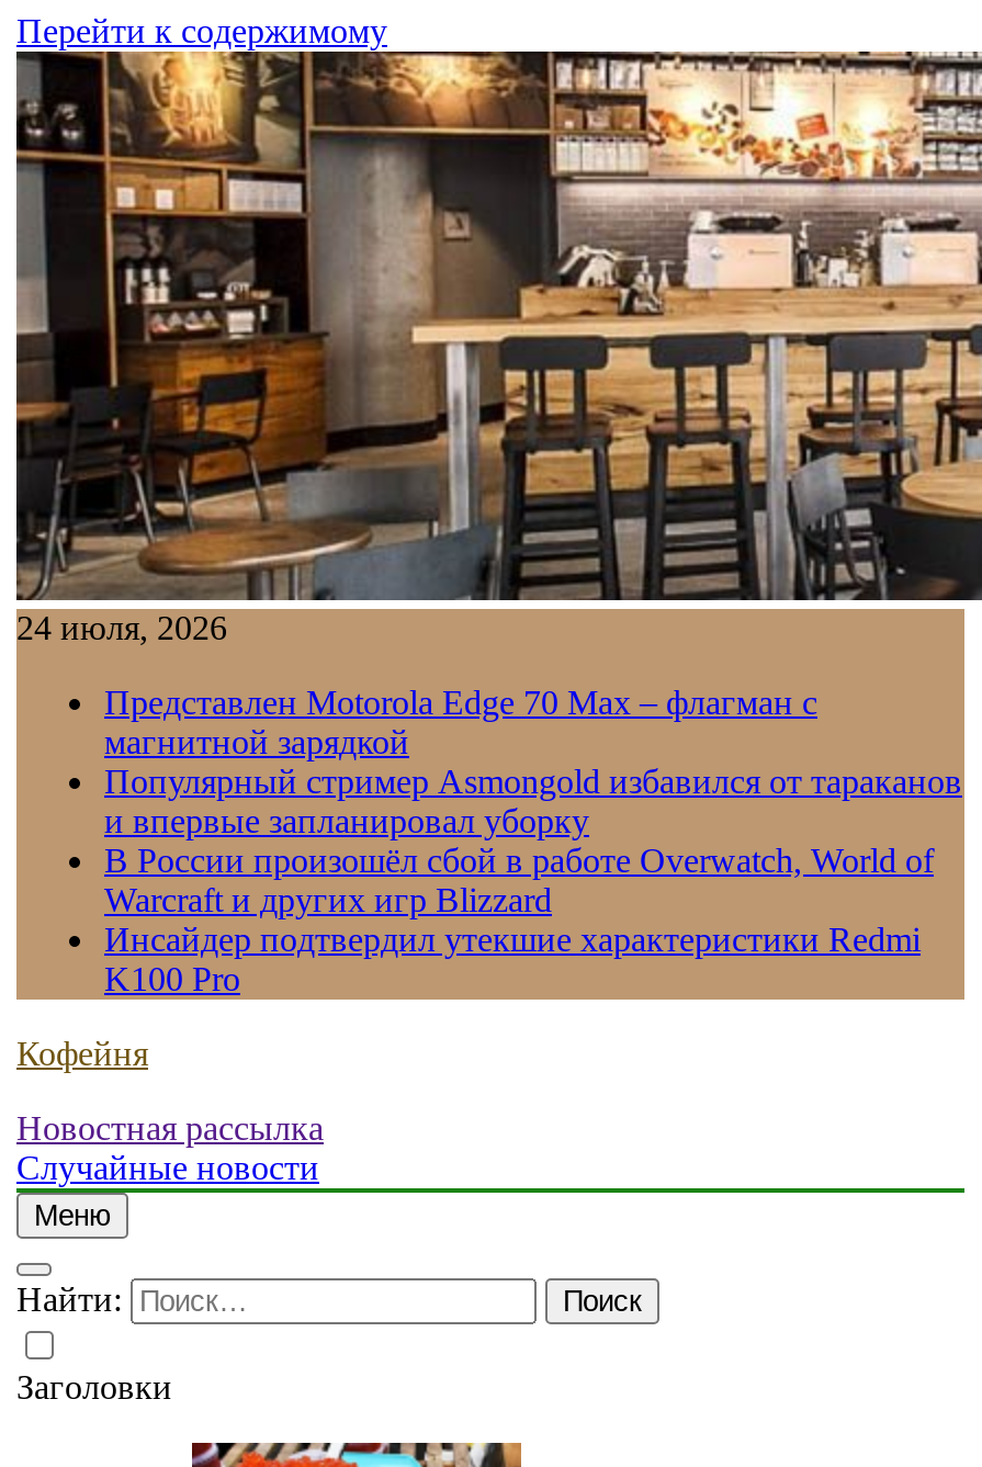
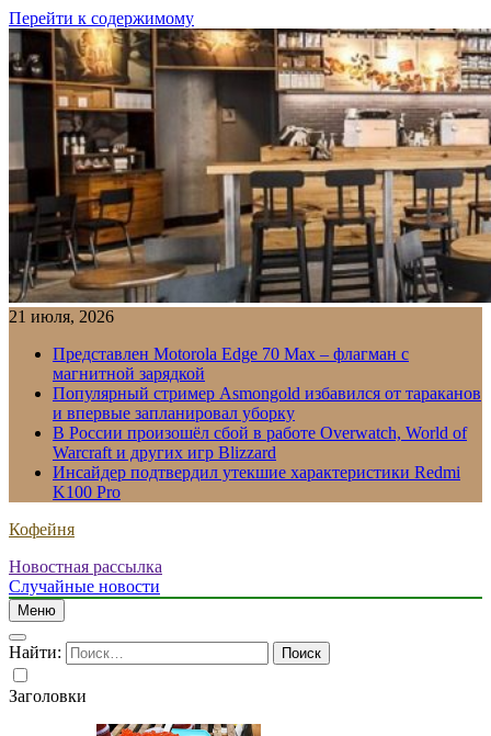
[16,609,227,646] 24 июля, 2026 -> [9,307,114,326] 21 июля, 2026

